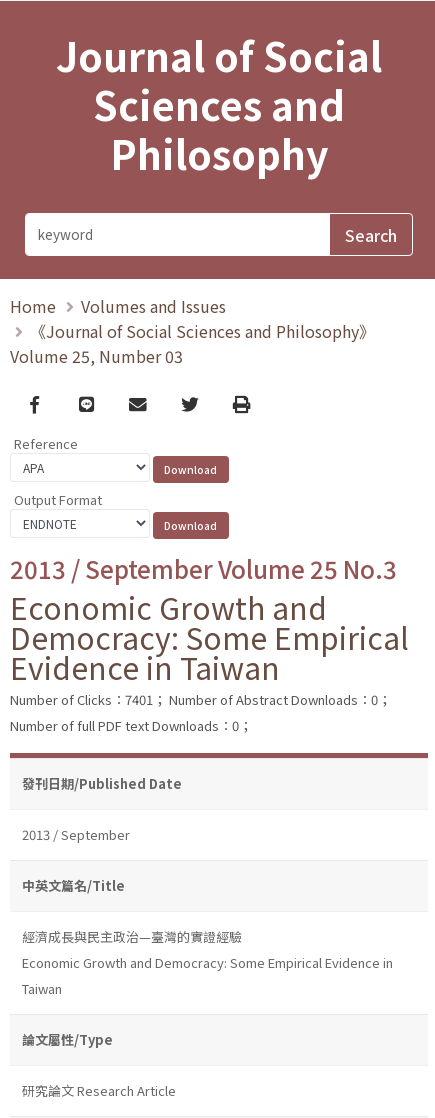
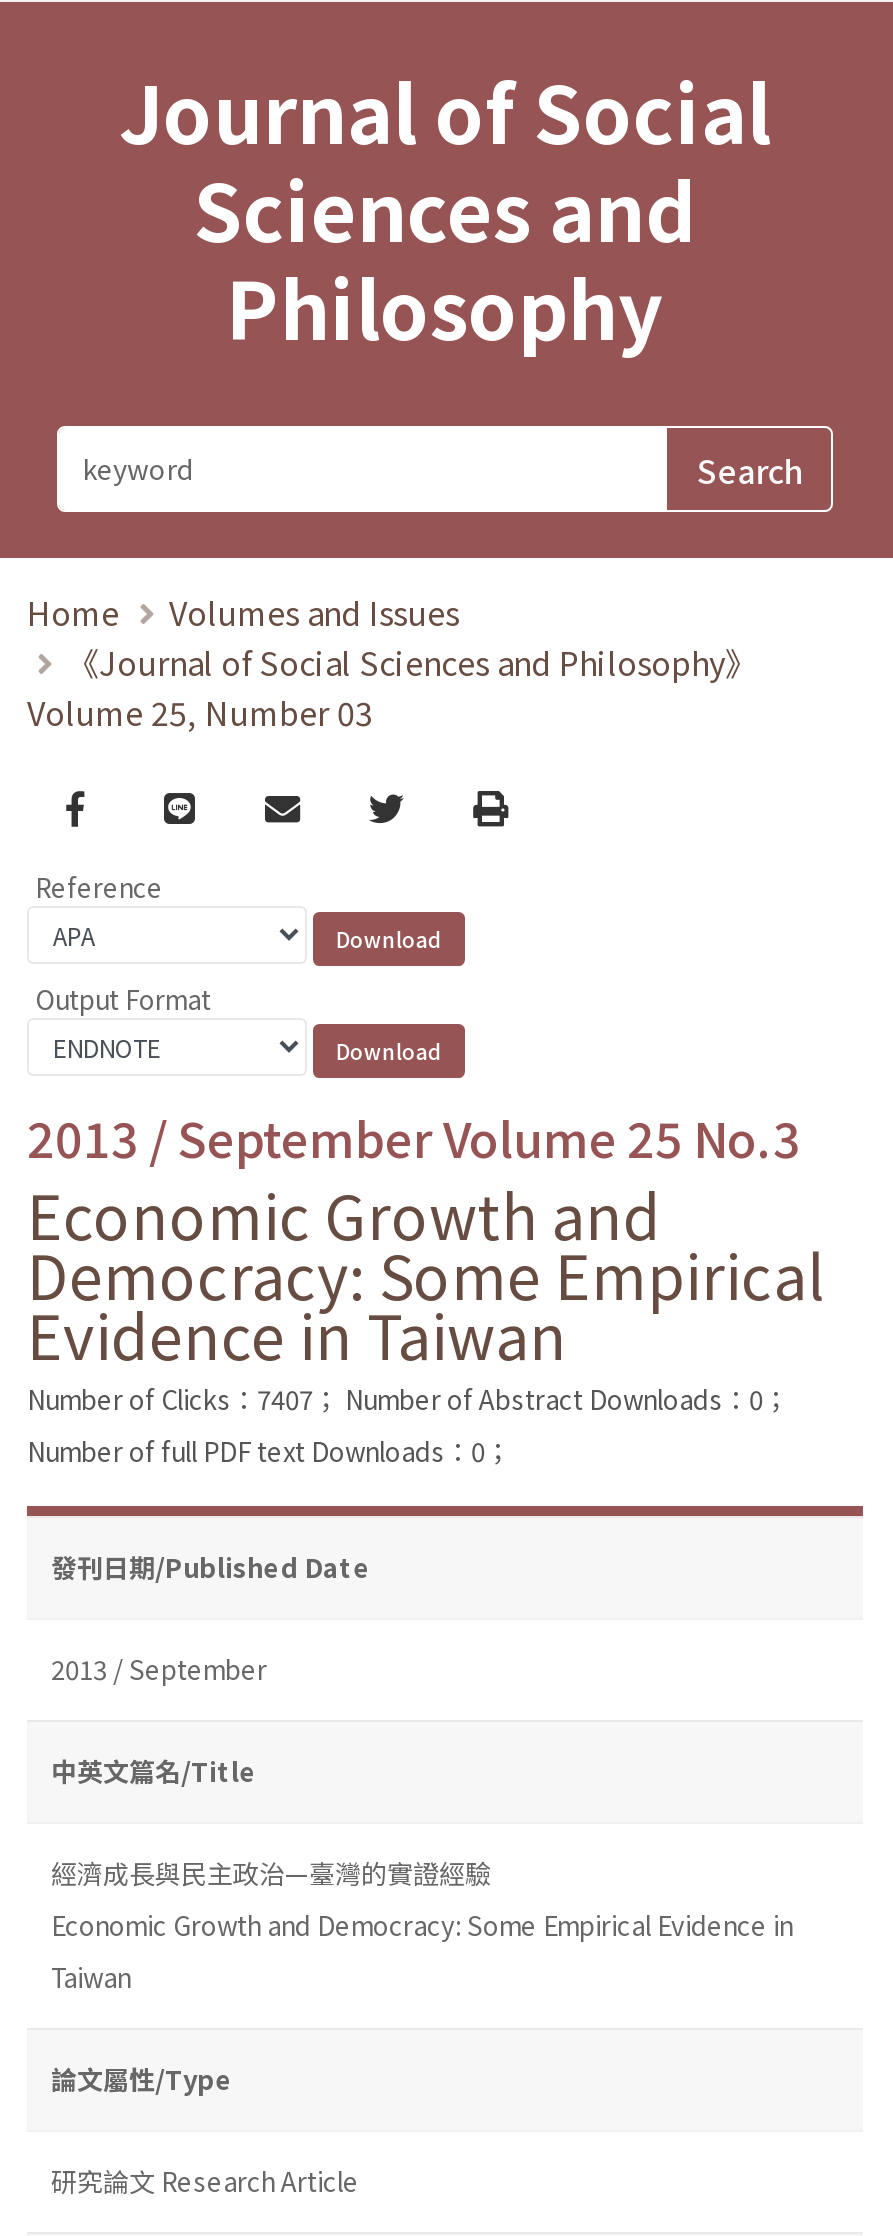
[10,690,391,709] Number of Clicks：7401； Number of Abstract Downloads：0； -> [27,1379,789,1417] Number of Clicks：7407； Number of Abstract Downloads：0；

